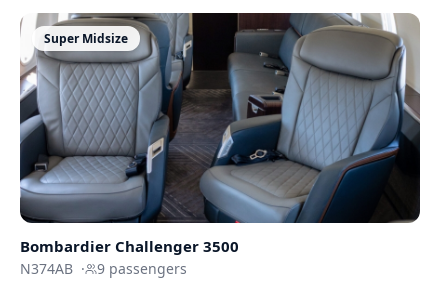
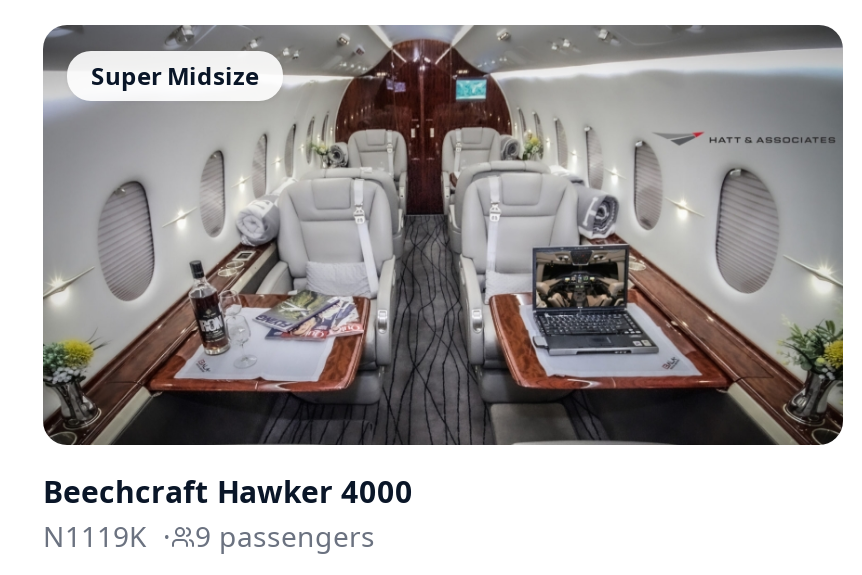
[20,13,421,278] [image] | Bombardier Challenger 3500 | N374AB · -> [41,23,845,556] [image] | Beechcraft Hawker 4000 | N1119K ·

